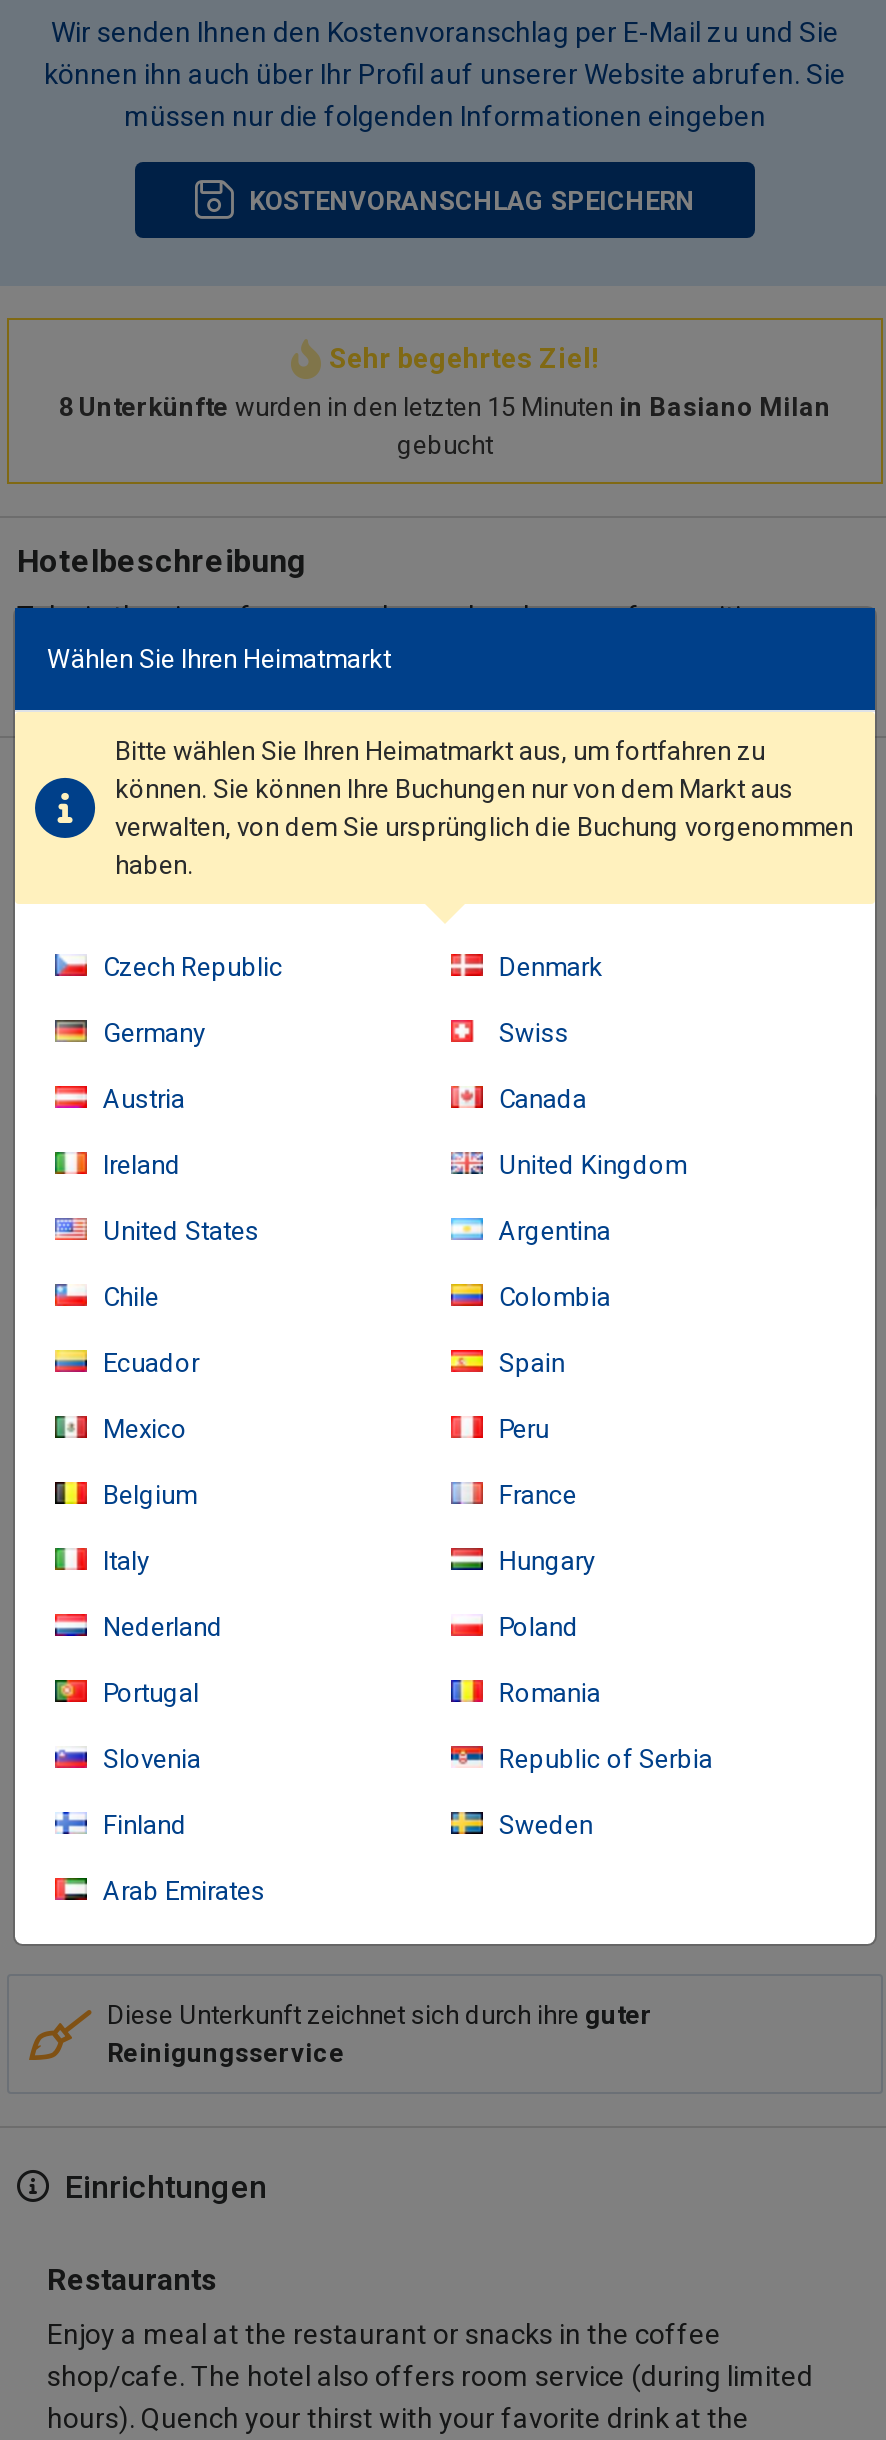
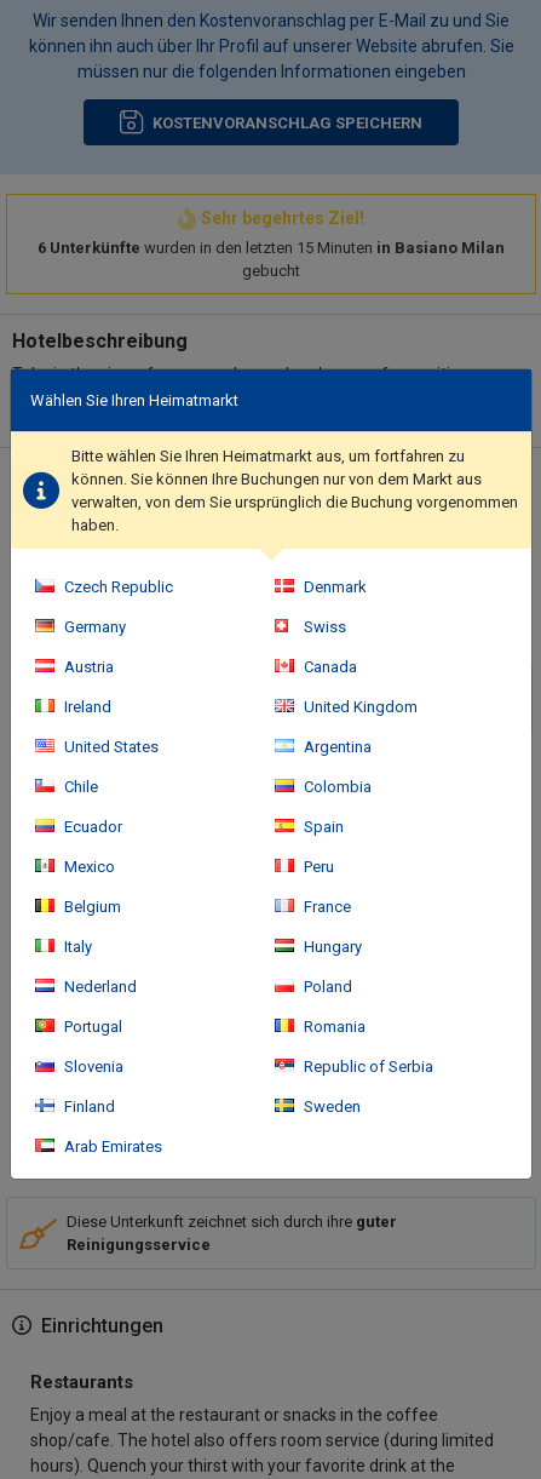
[59,392,831,422] 8 Unterkünfte wurden in den letzten 15 Minuten in Basiano Milan -> [38,239,505,257] 6 Unterkünfte wurden in den letzten 15 Minuten in Basiano Milan

